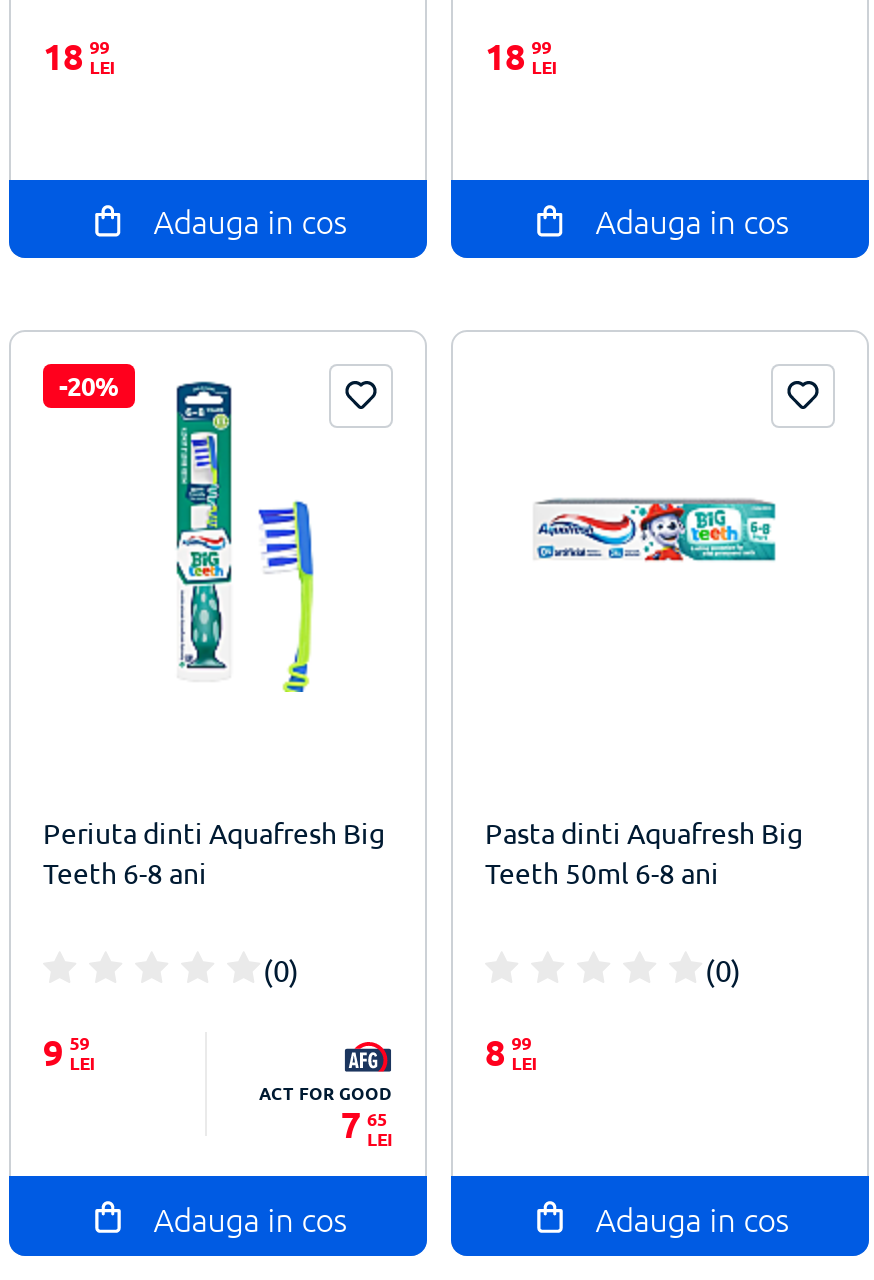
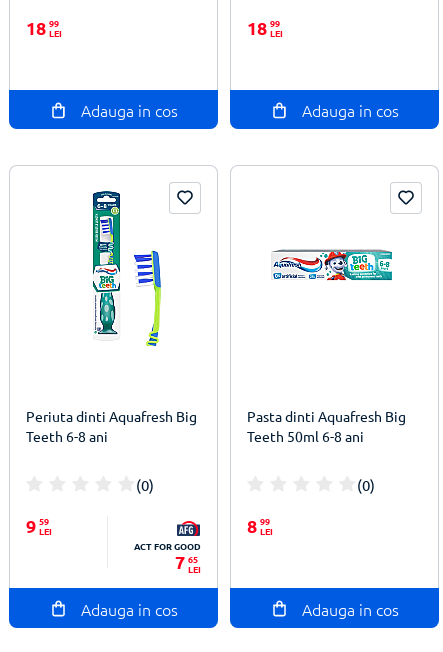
[59,368,119,402] -20% -> none

